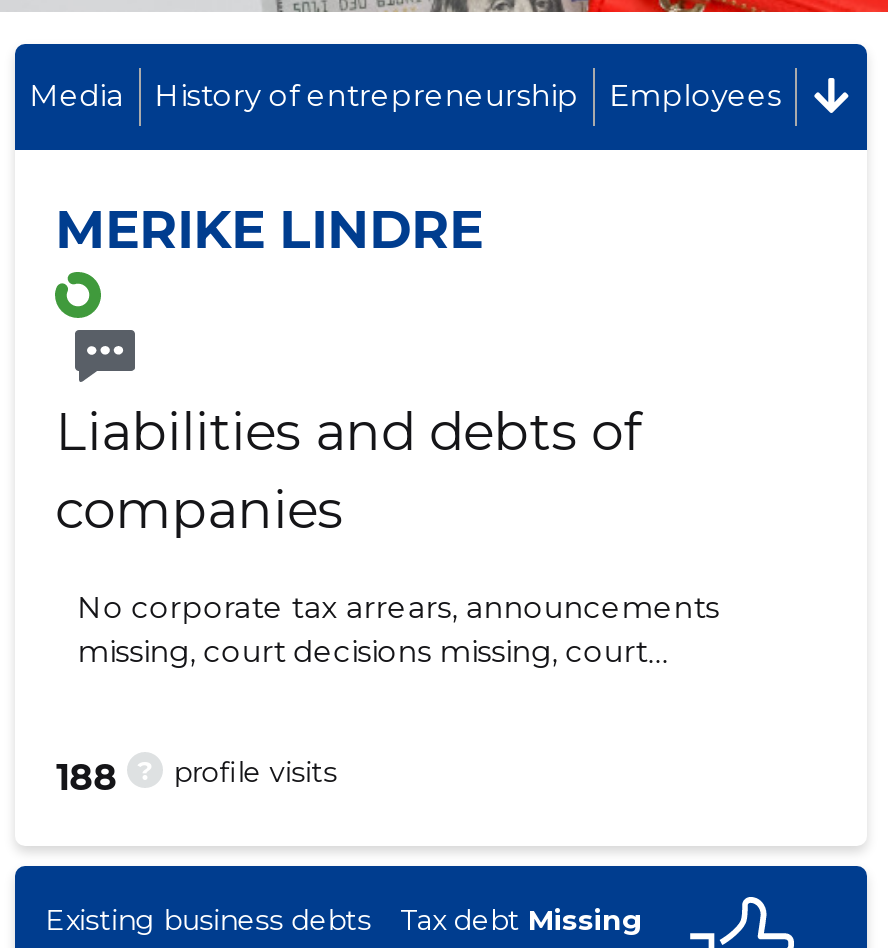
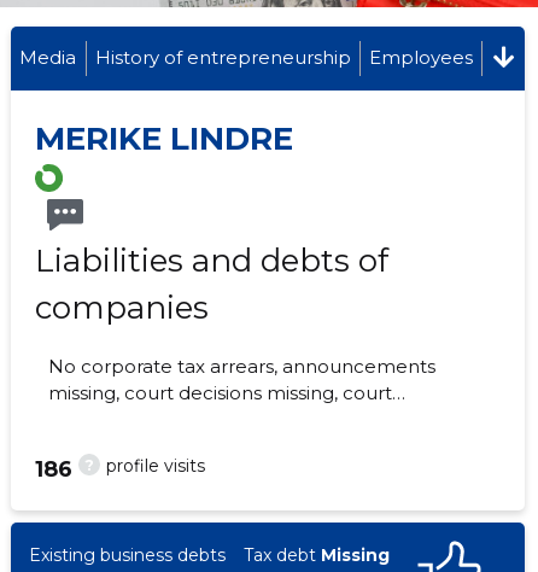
[55,757,117,801] 188 -> [35,457,73,483] 186

